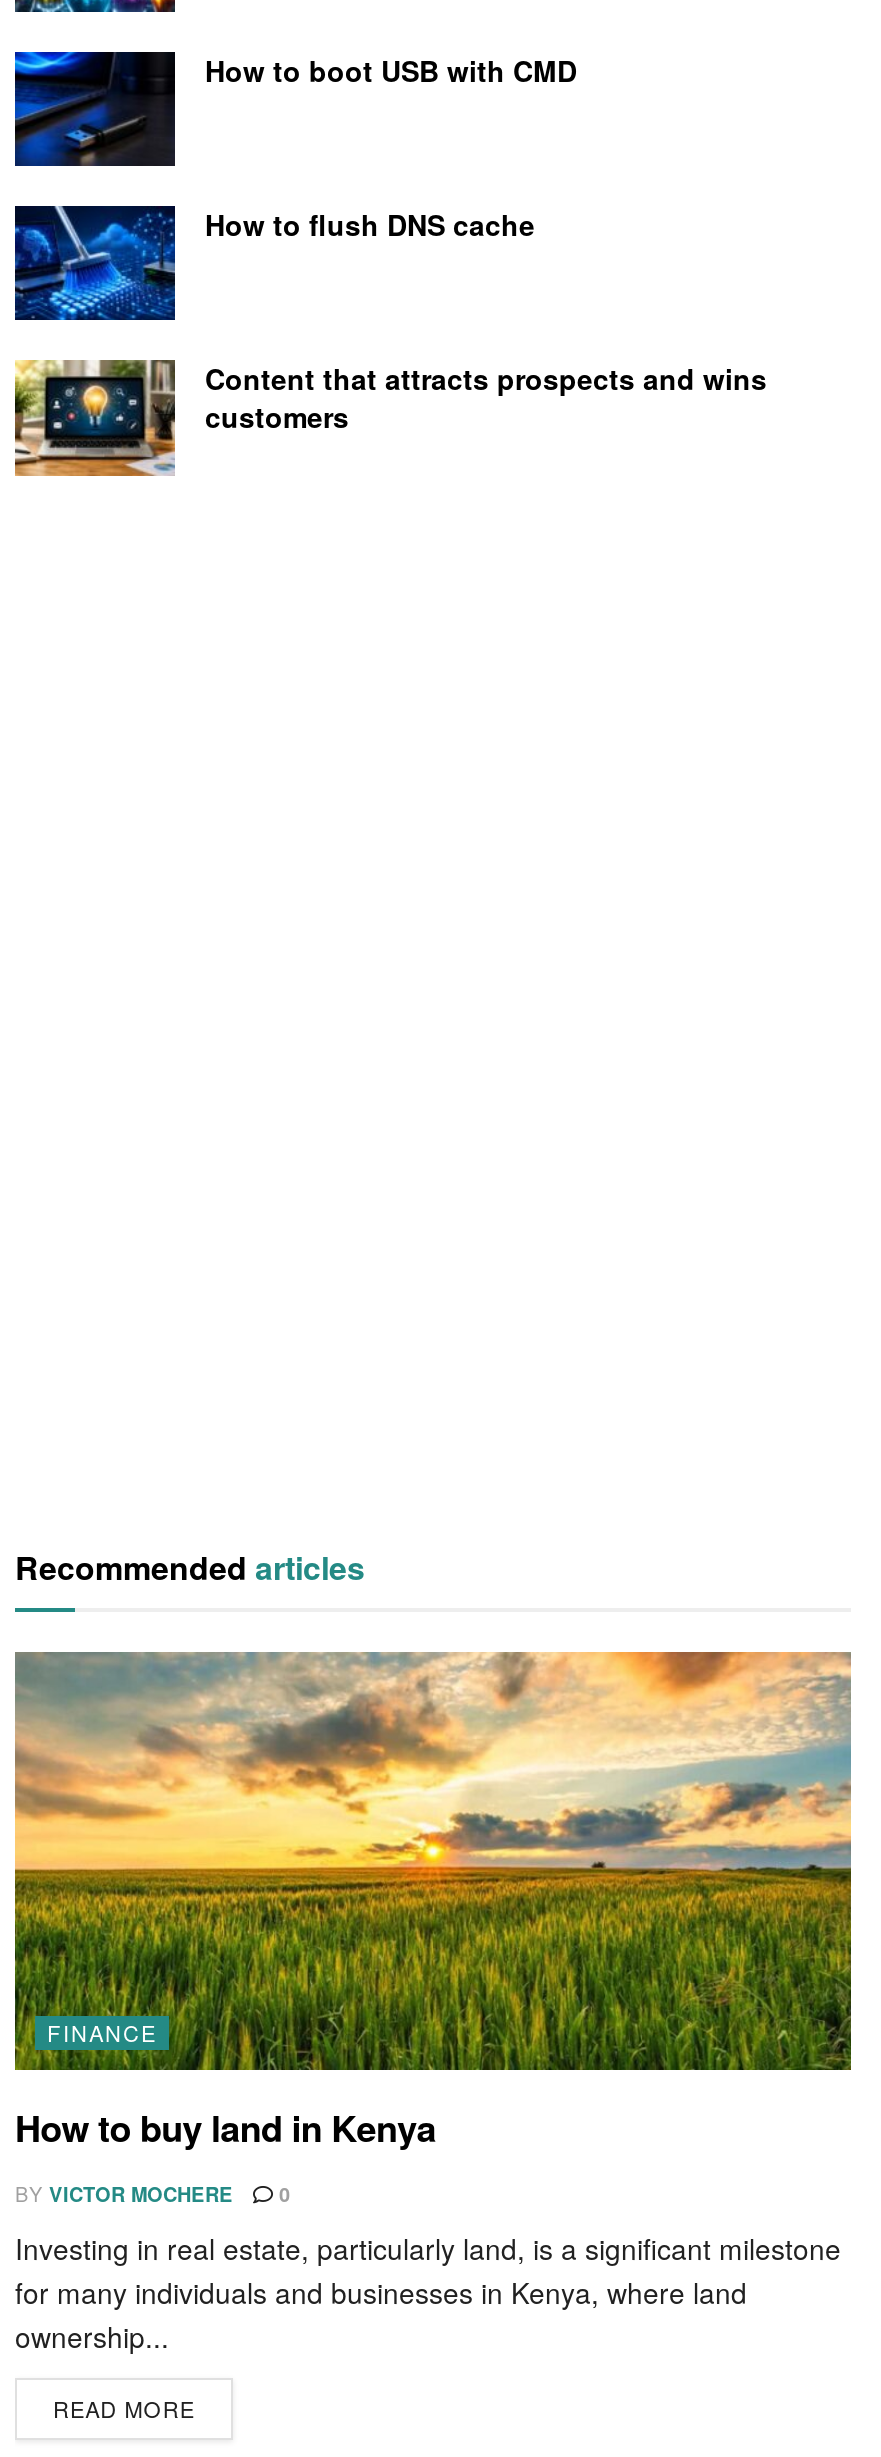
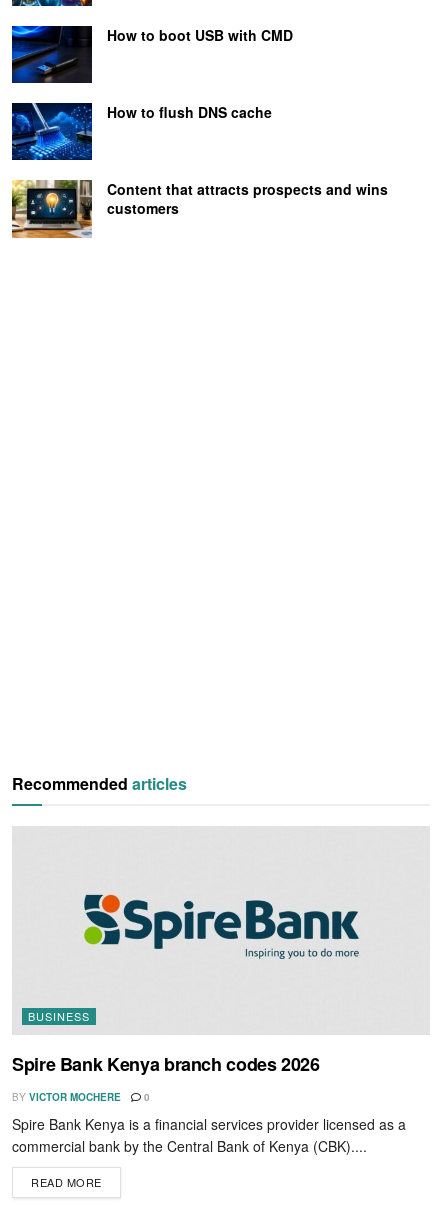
[13,1650,853,2072] [image] | FINANCE -> [12,826,430,1035] [image] | BUSINESS
[15,2101,436,2153] How to buy land in Kenya -> [12,1051,320,1077] Spire Bank Kenya branch codes 2026
[15,2227,841,2355] Investing in real estate, particularly land, is a significant milestone | for many individuals and businesses in Kenya, where land | ownership... -> [12,1114,406,1156] Spire Bank Kenya is a financial services provider licensed as a | commercial bank by the Central Bank of Kenya (CBK)....

